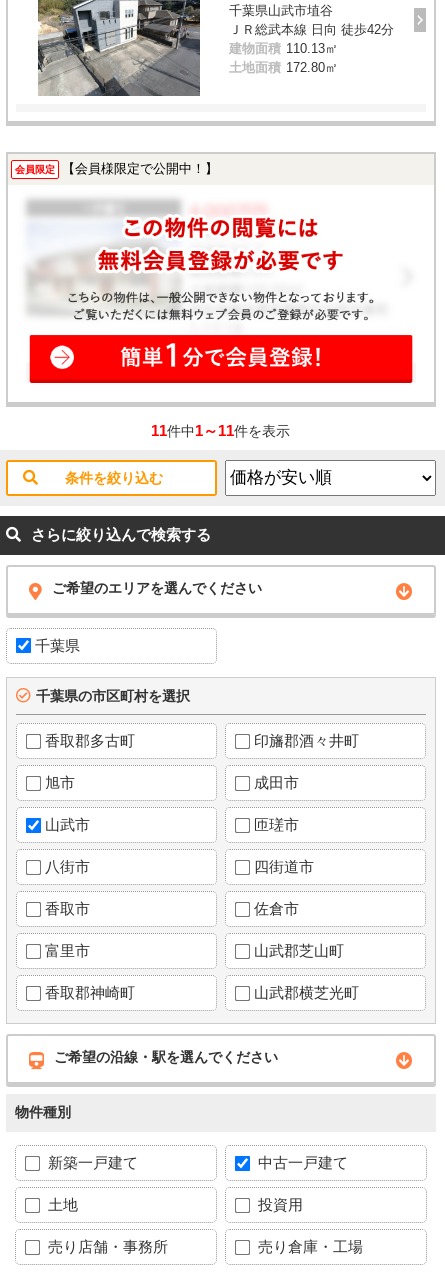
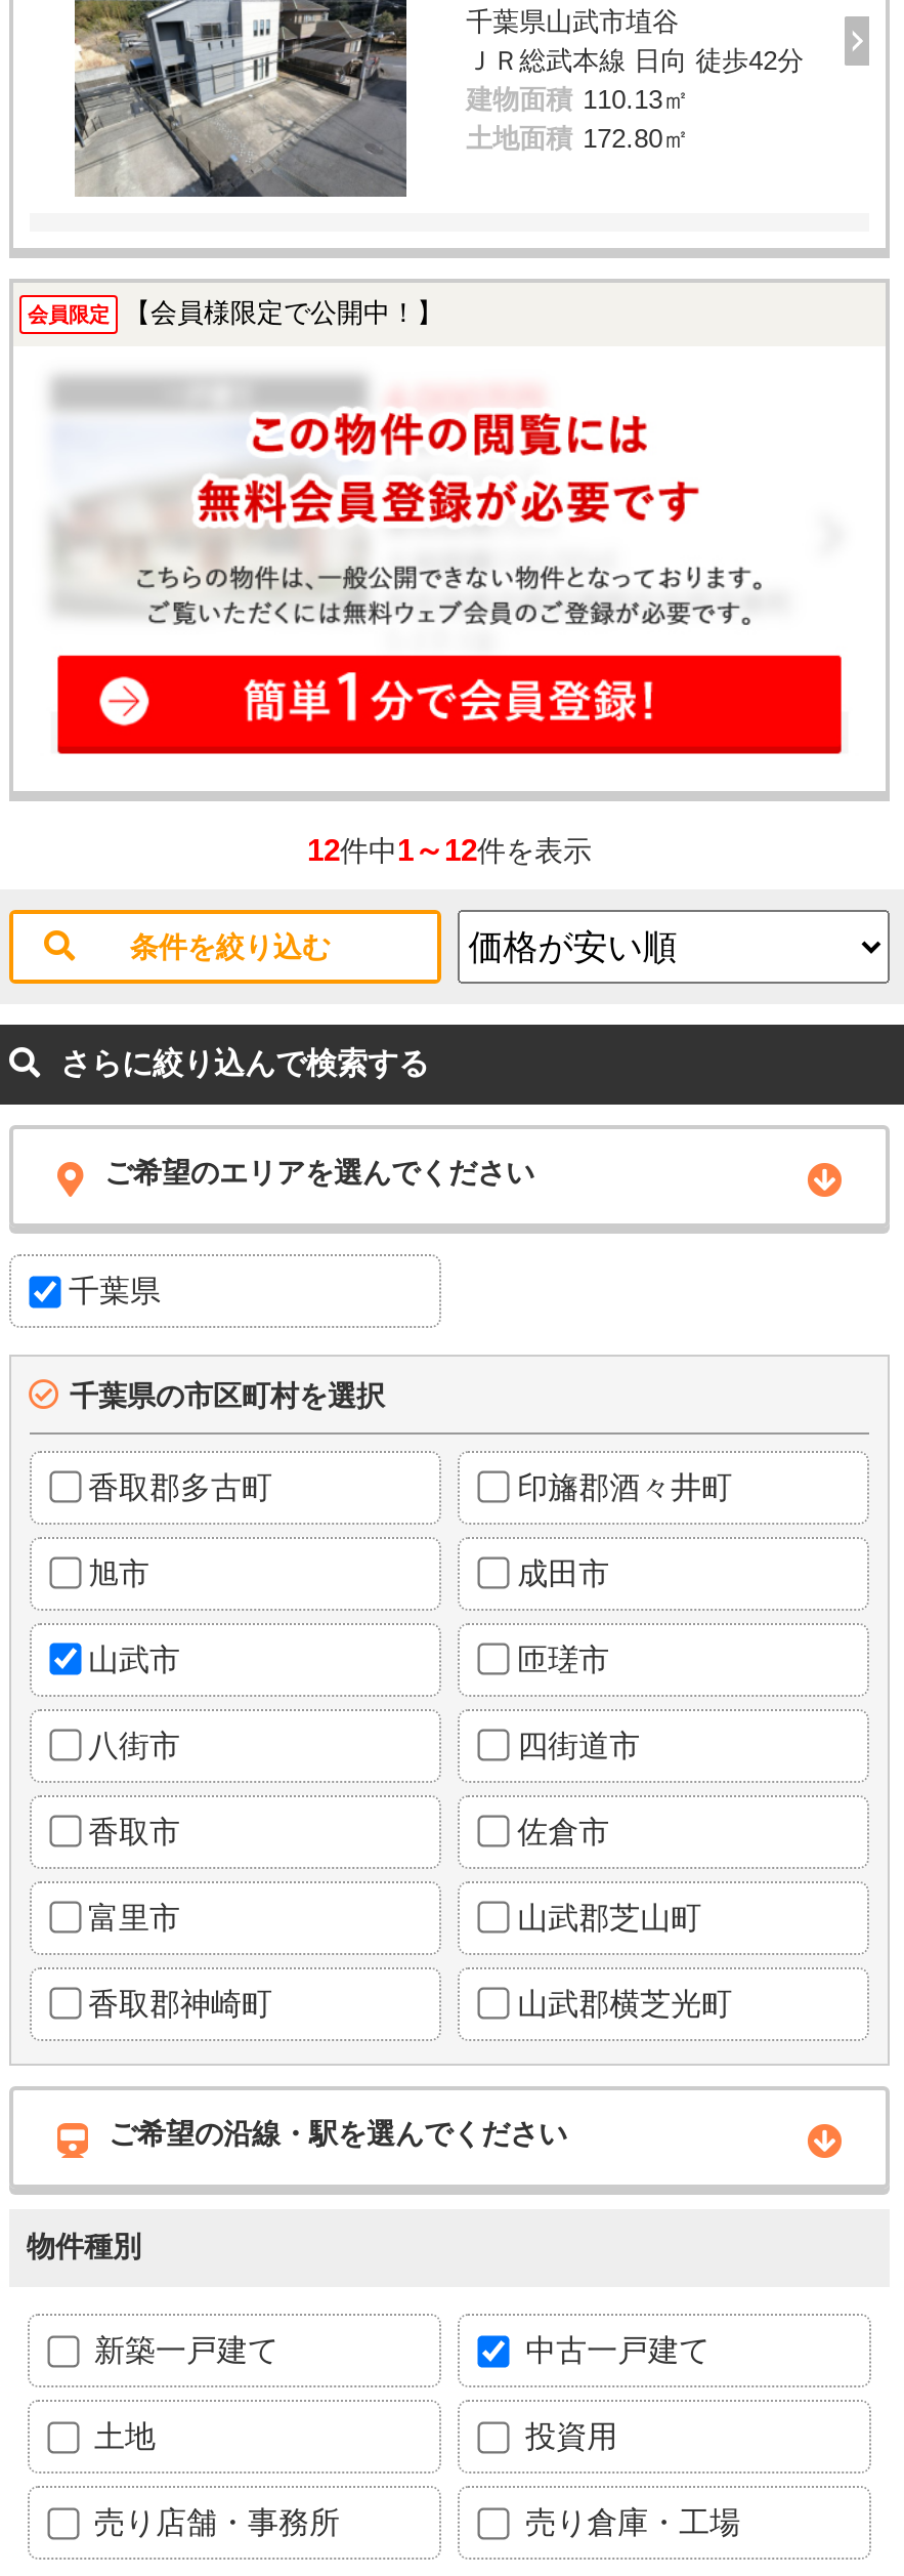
[151,422,290,439] 11件中1～11件を表示 -> [307,832,592,867] 12件中1～12件を表示

